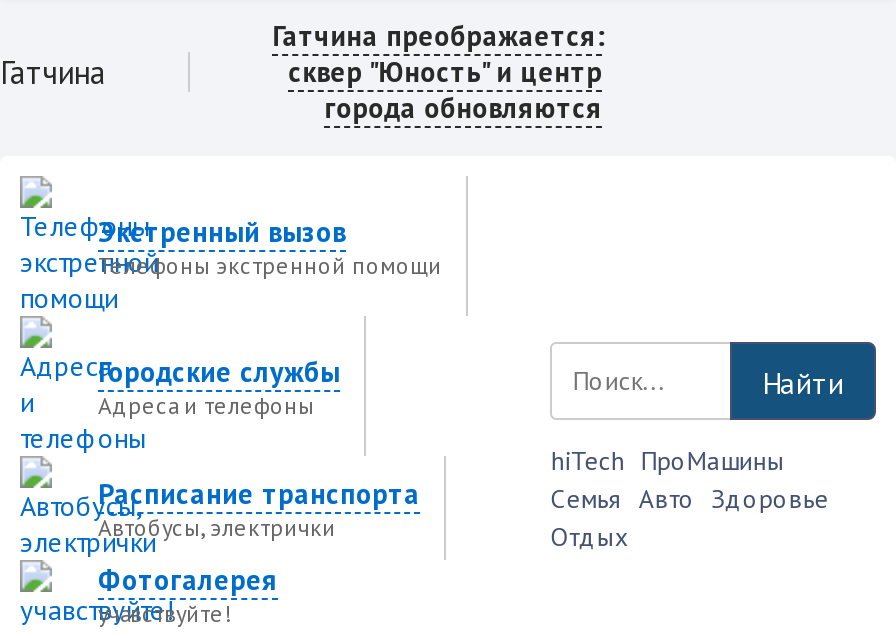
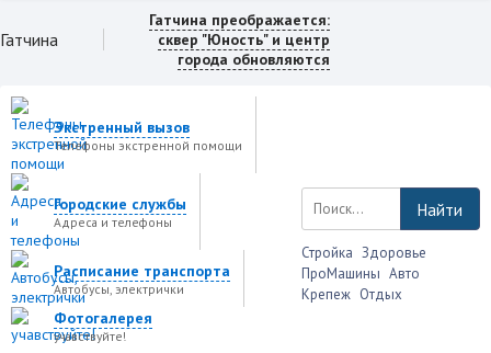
[551,444,829,554] hiTech ПроМашины | Семья Авто Здоровье | Отдых -> [302,243,427,304] Стройка Здоровье | ПроМашины Авто | Крепеж Отдых

